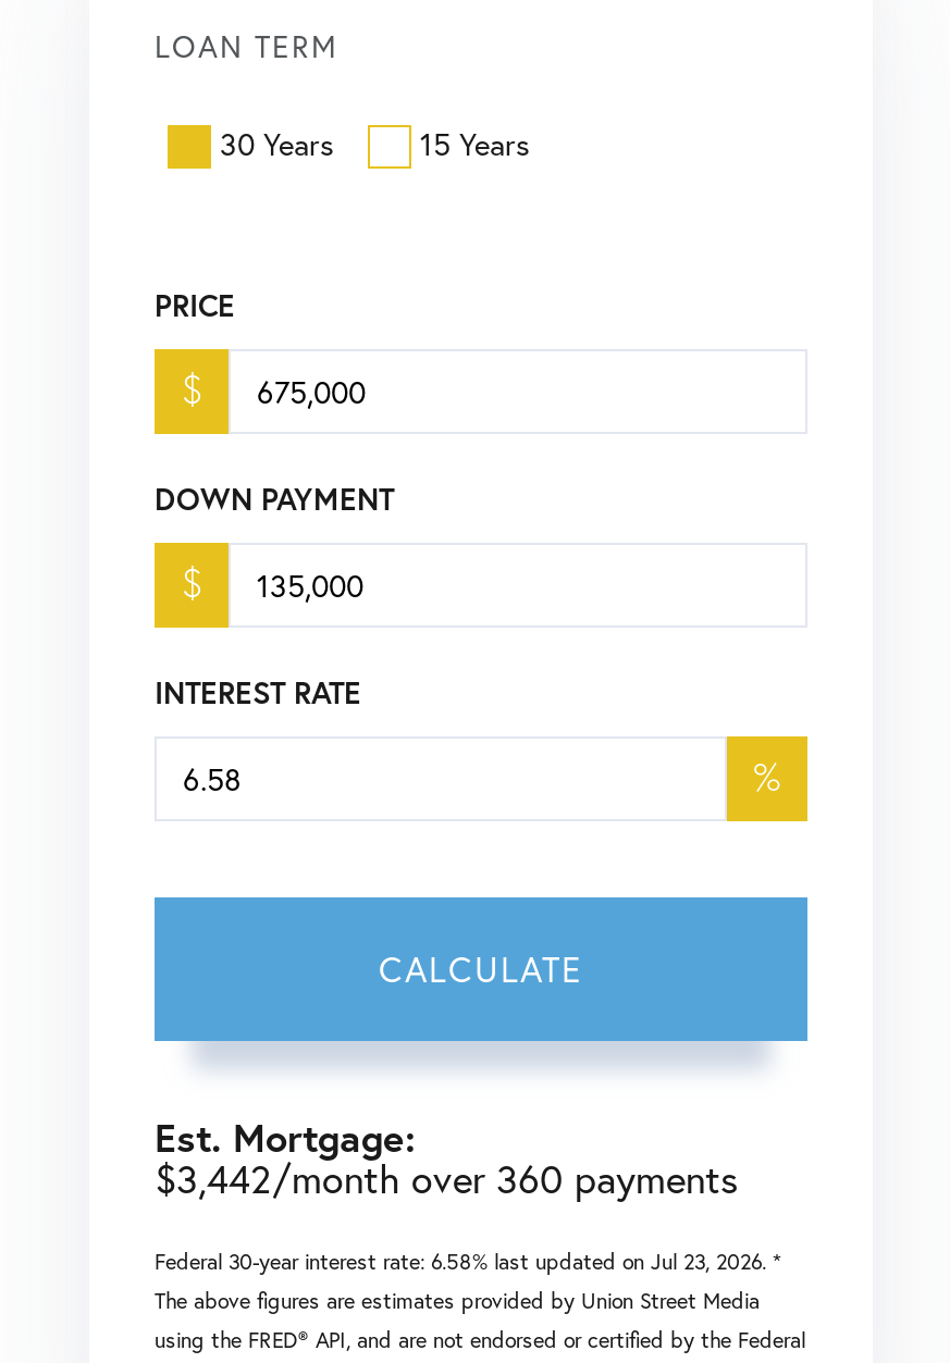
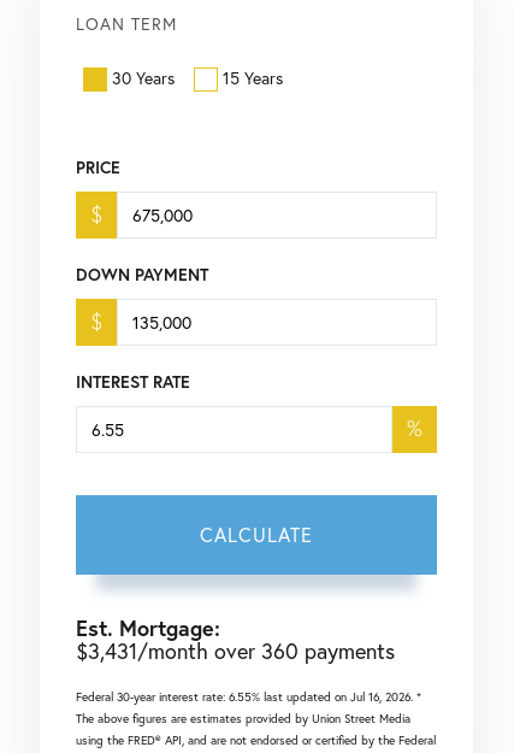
[155,1155,738,1205] $3,442/month over 360 payments -> [76,638,395,666] $3,431/month over 360 payments
[155,1249,781,1277] Federal 30-year interest rate: 6.58% last updated on Jul 23, 2026. * -> [76,690,421,705] Federal 30-year interest rate: 6.55% last updated on Jul 16, 2026. *

